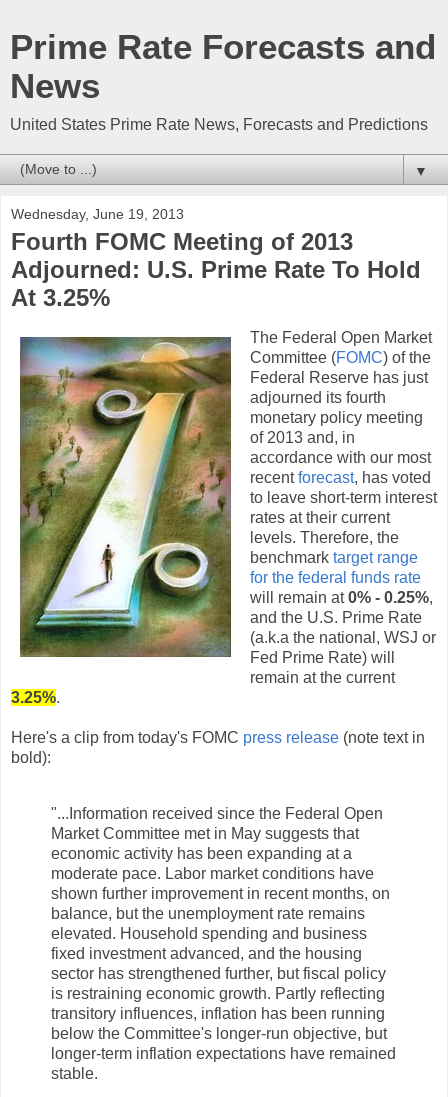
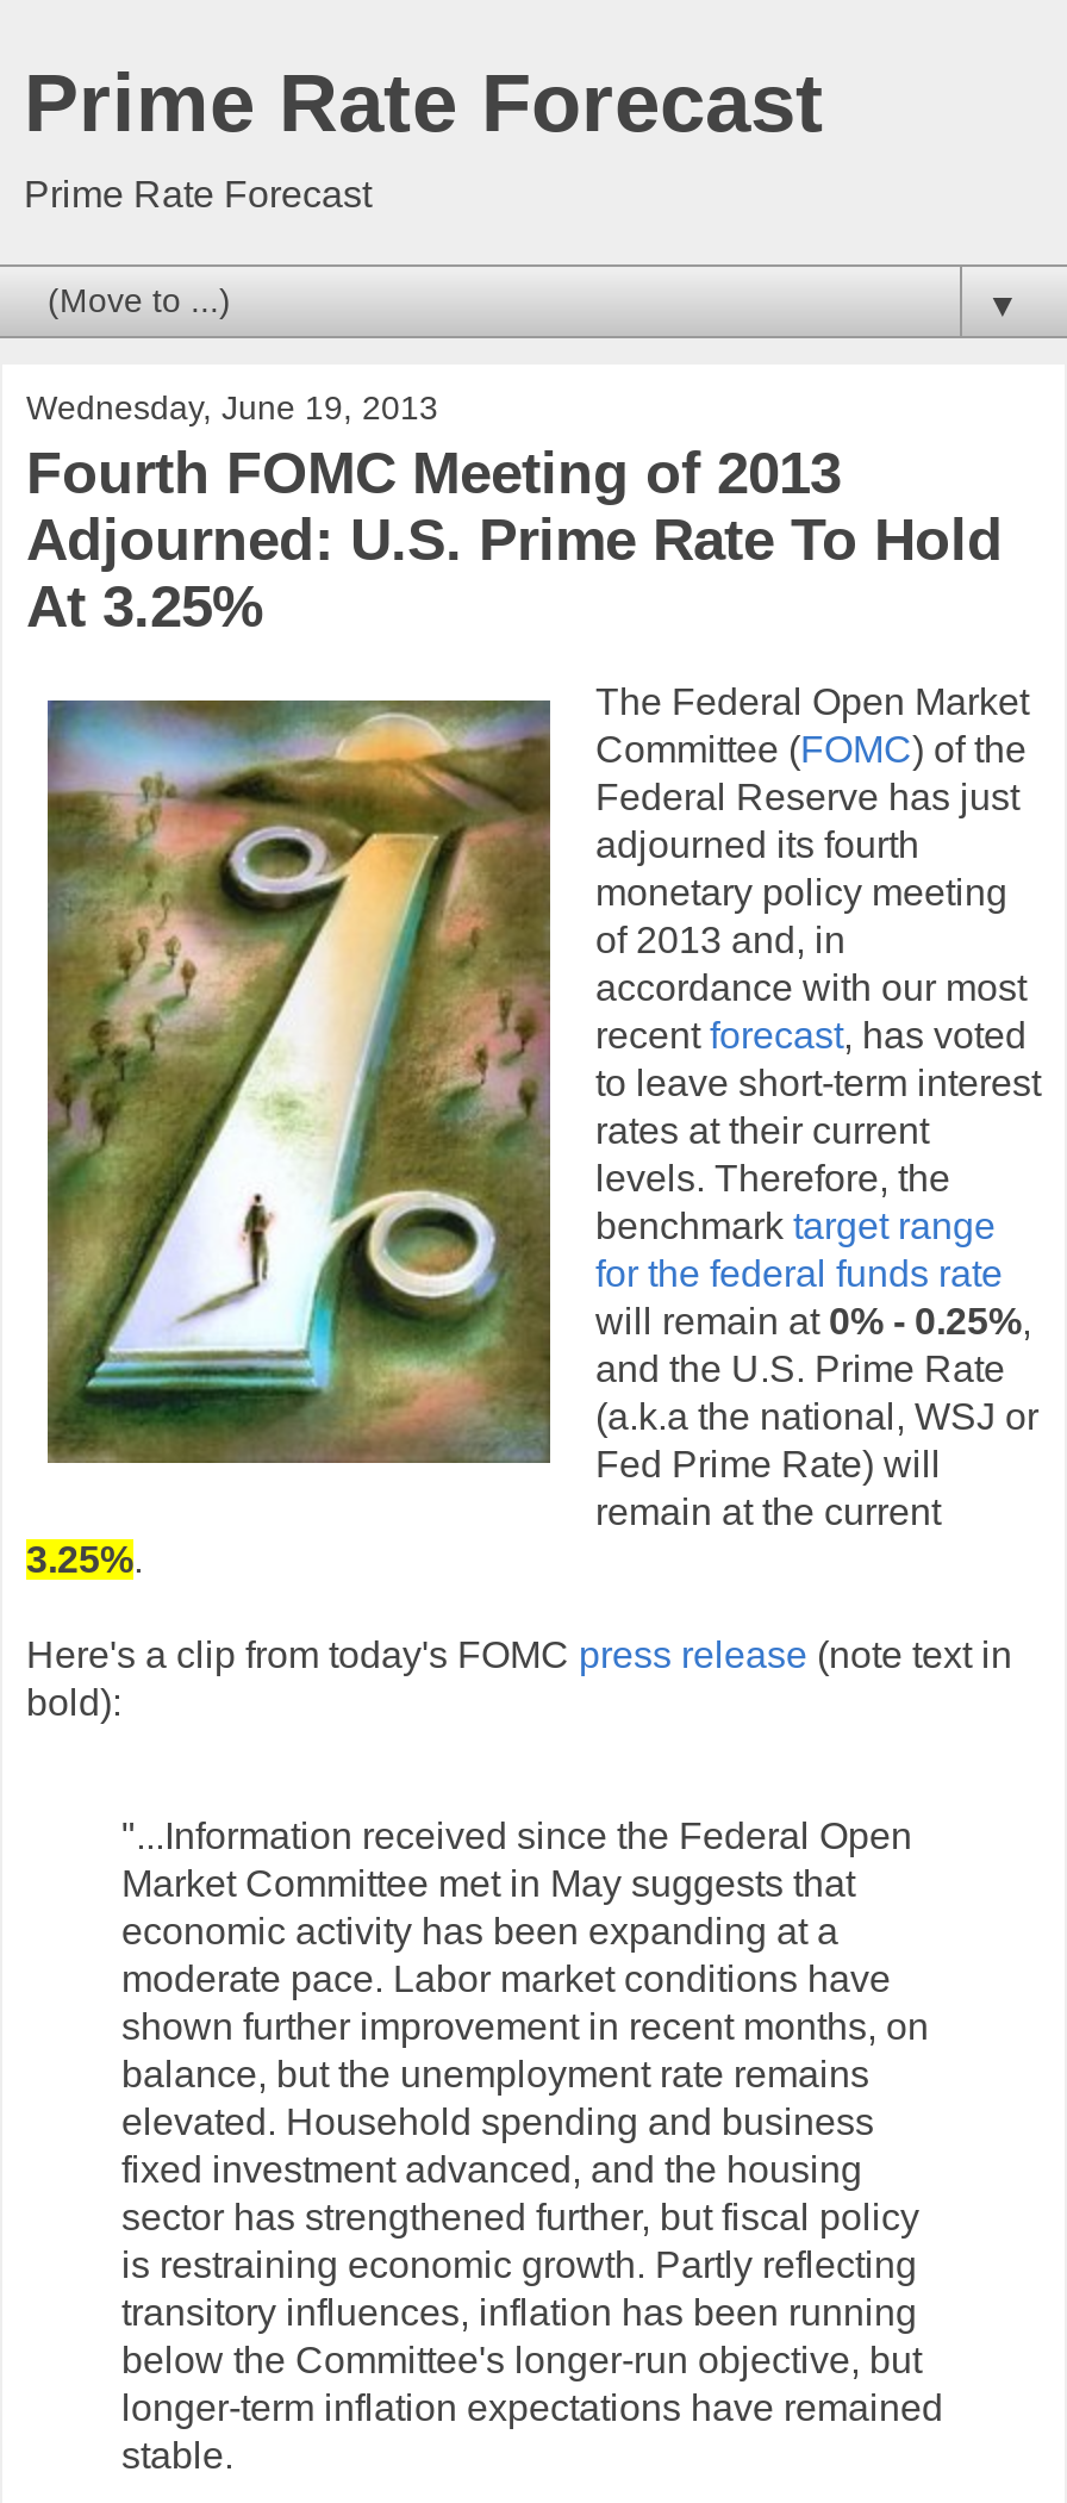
[10,28,436,133] Prime Rate Forecasts and | News | United States Prime Rate News, Forecasts and Predictions -> [24,57,824,214] Prime Rate Forecast | Prime Rate Forecast

